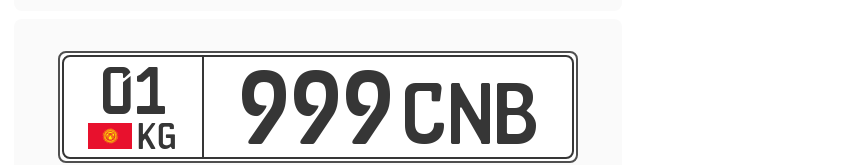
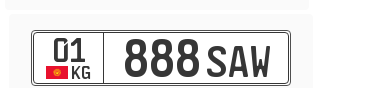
[236,65,540,151] 999 CNB -> [121,37,270,80] 888 SAW

